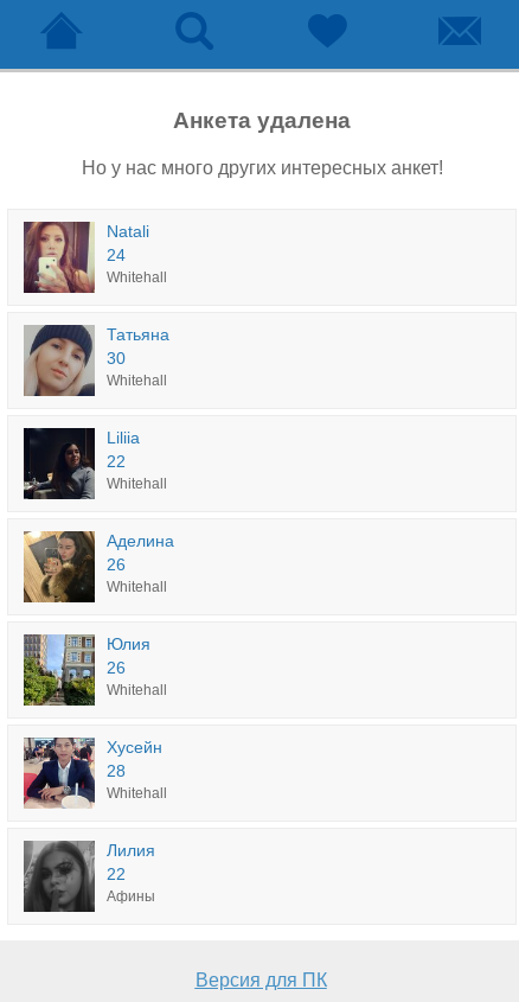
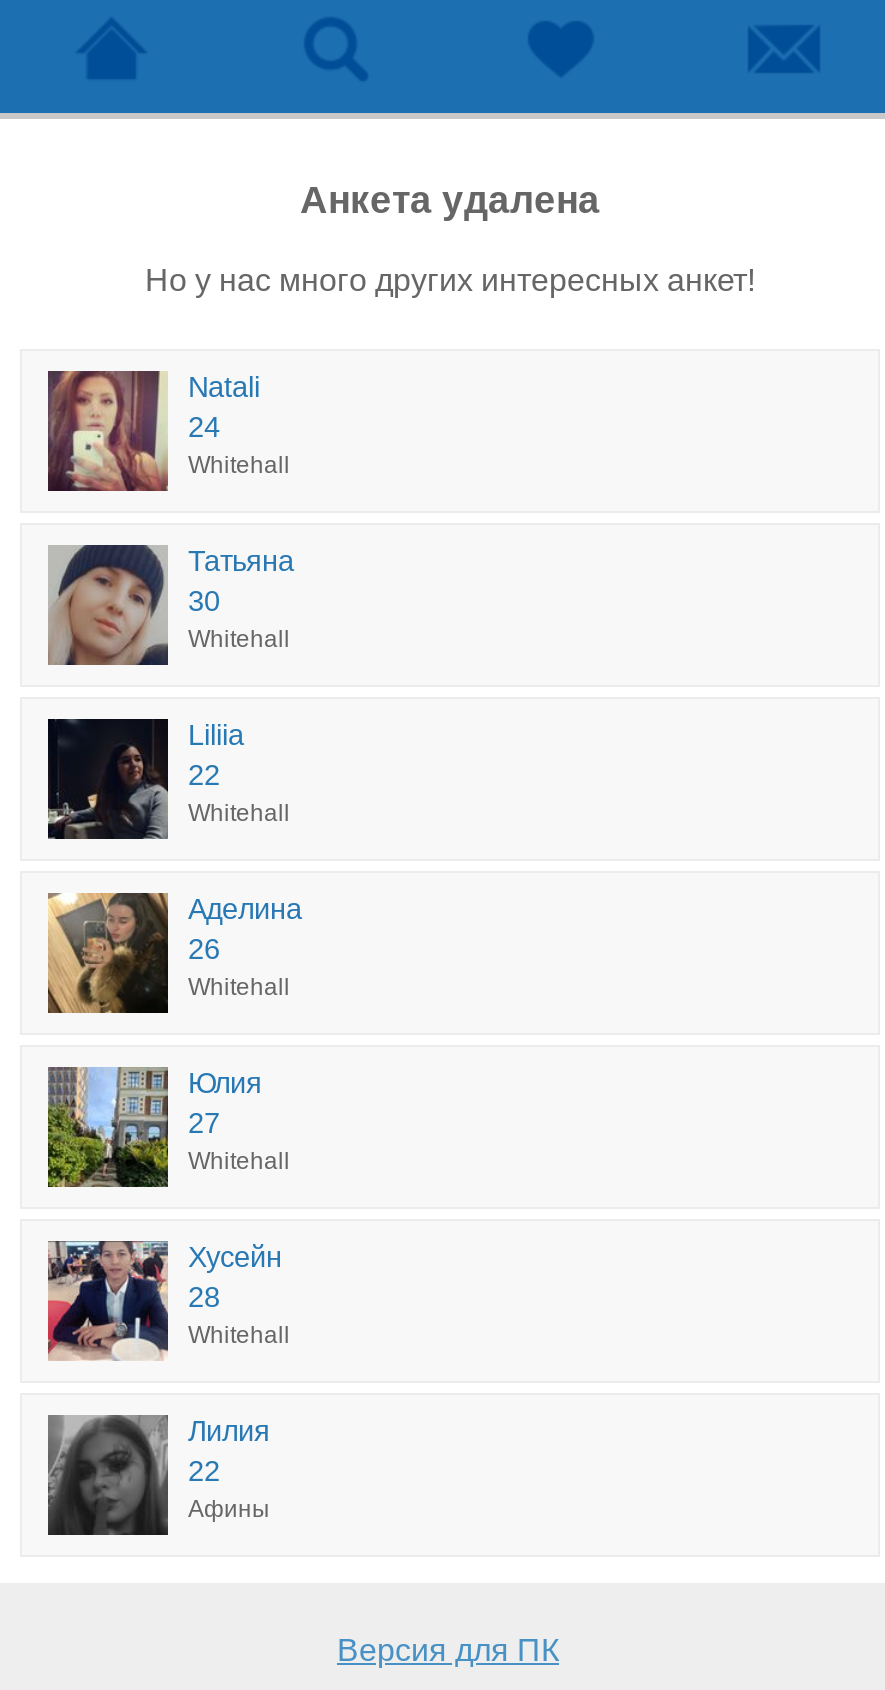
[107,658,126,677] 26 -> [188,1107,220,1139] 27

